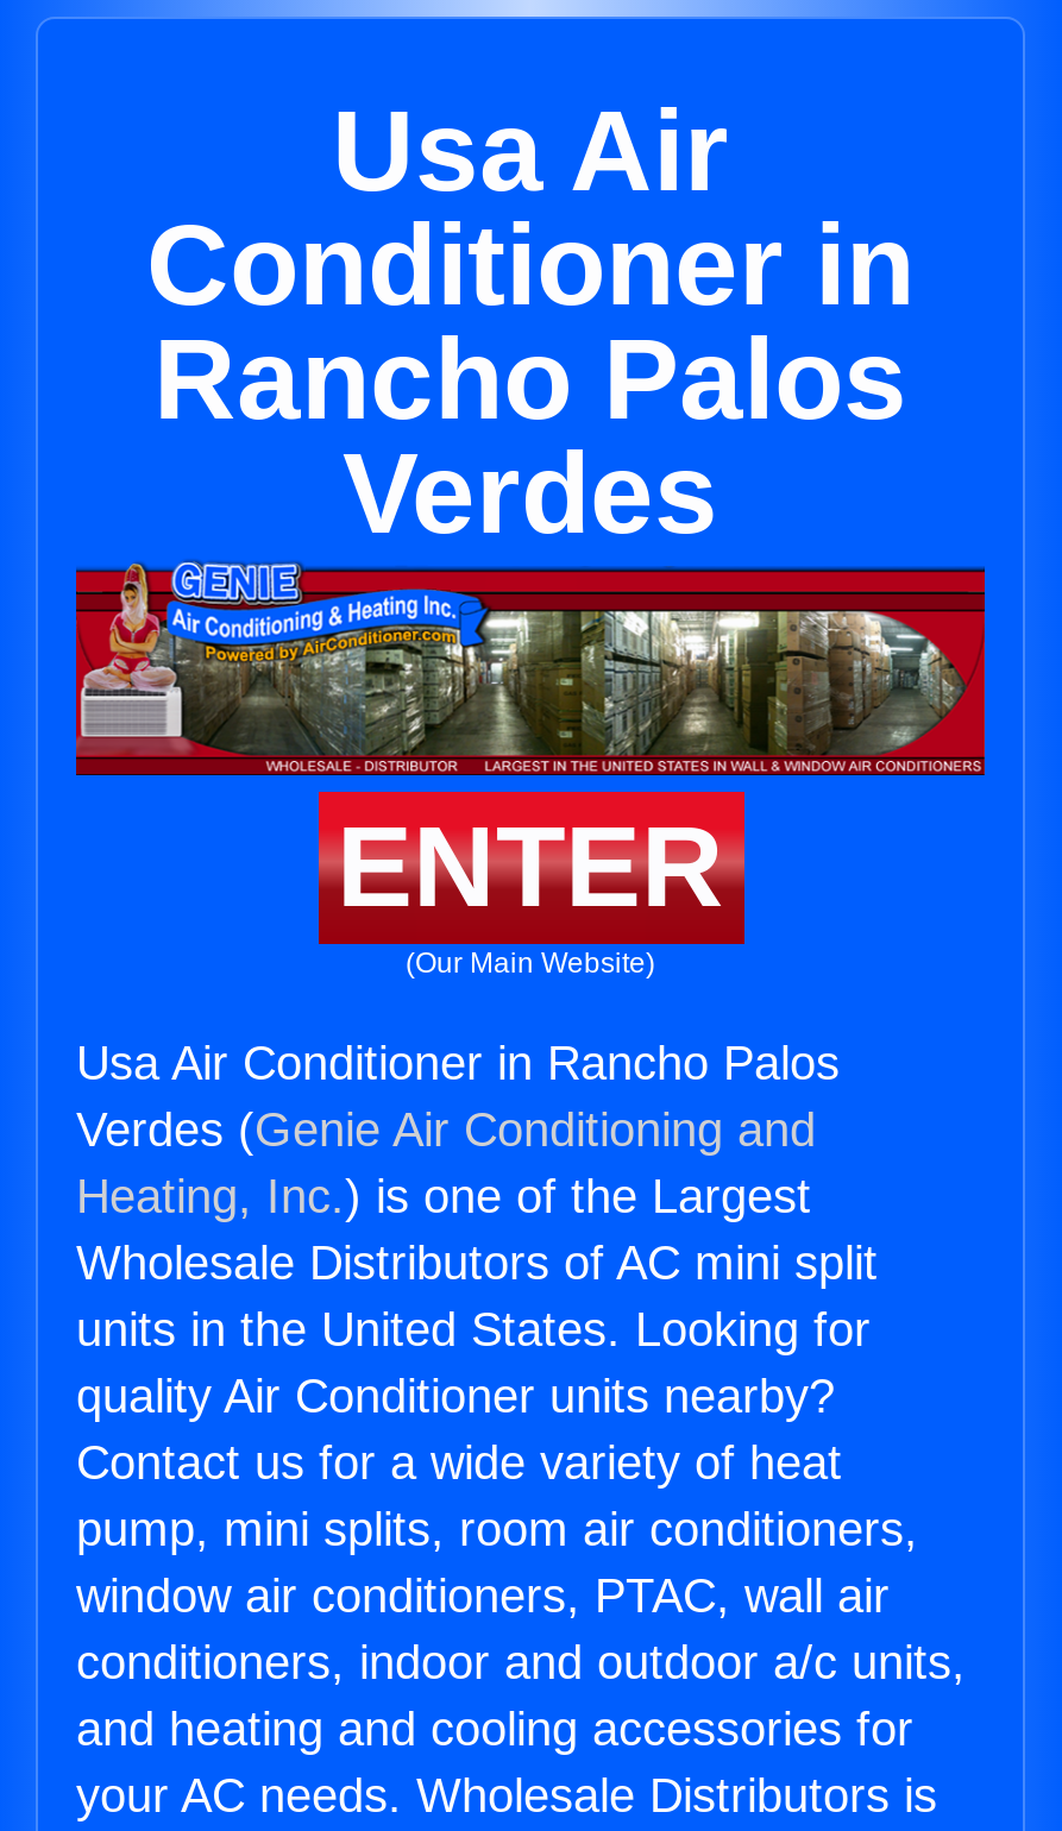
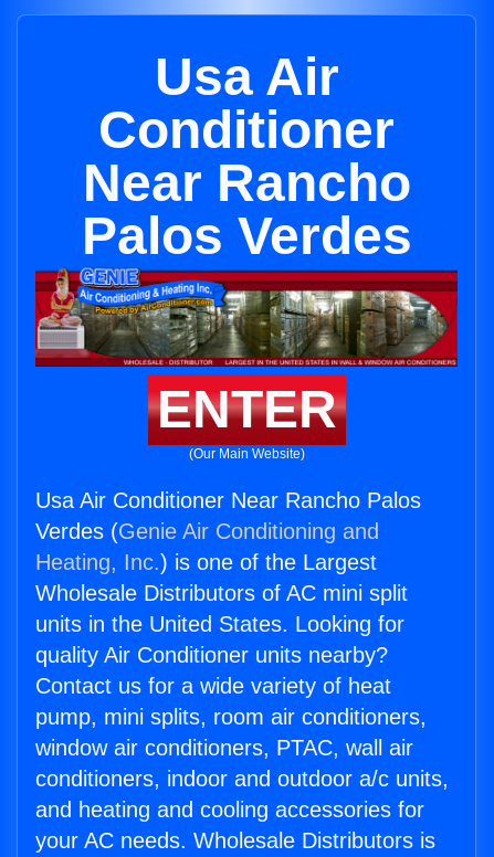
[146,202,915,556] Conditioner in | Rancho Palos | Verdes -> [81,100,412,265] Conditioner | Near Rancho | Palos Verdes
[76,1037,840,1089] Usa Air Conditioner in Rancho Palos -> [35,488,421,513] Usa Air Conditioner Near Rancho Palos

